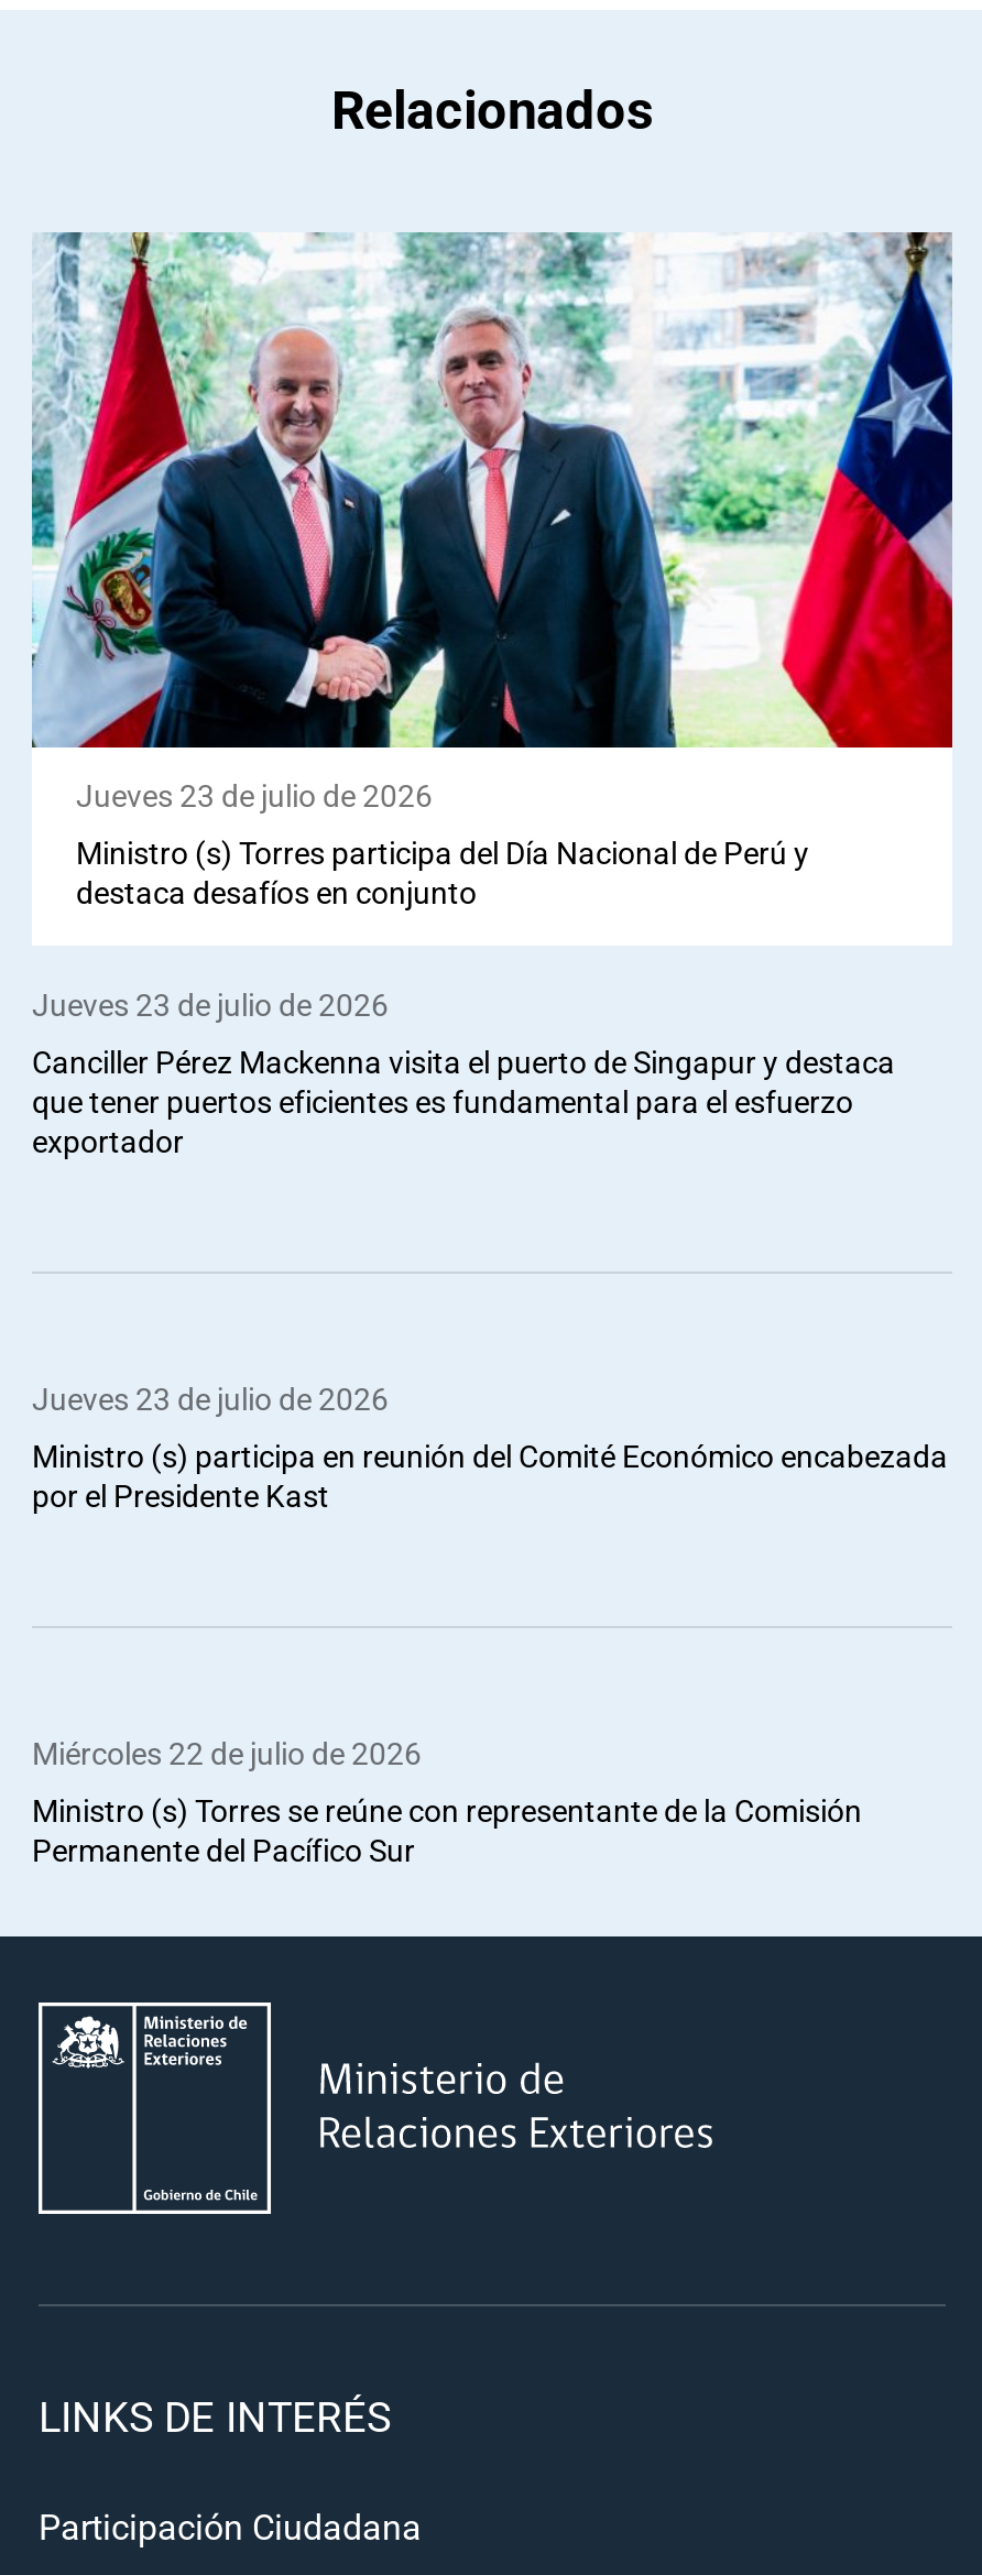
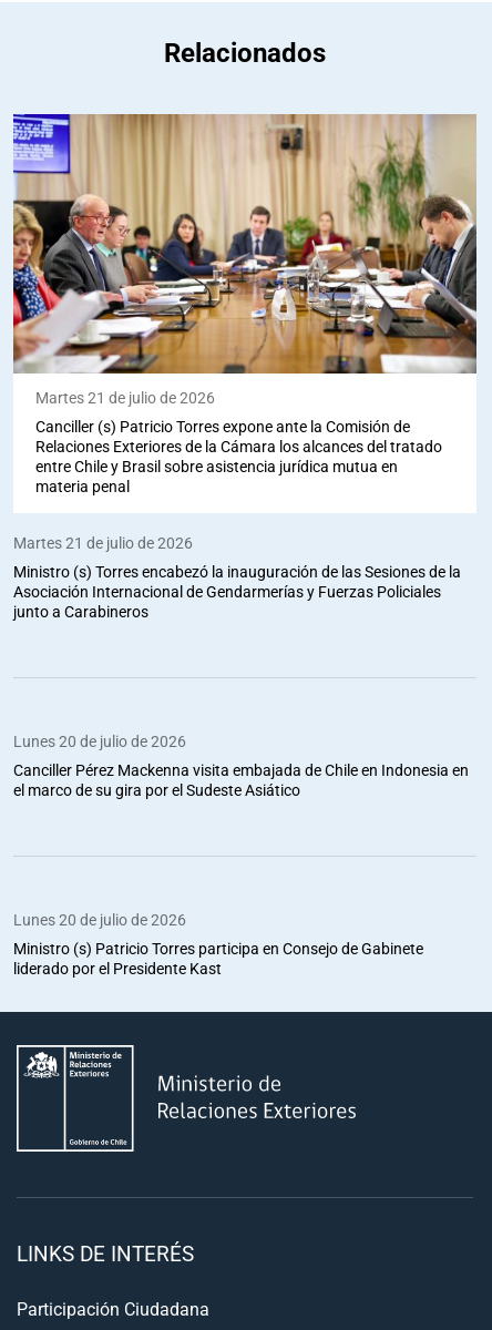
[30,230,954,912] [image] | Jueves 23 de julio de 2026 | Ministro (s) Torres participa del Día Nacional de Perú y | destaca desafíos en conjunto -> [12,113,478,496] [image] | Martes 21 de julio de 2026 | Canciller (s) Patricio Torres expone ante la Comisión de | Relaciones Exteriores de la Cámara los alcances del tratado | entre Chile y Brasil sobre asistencia jurídica mutua en | materia penal
[32,983,895,1161] Jueves 23 de julio de 2026 | Canciller Pérez Mackenna visita el puerto de Singapur y destaca | que tener puertos eficientes es fundamental para el esfuerzo | exportador -> [13,532,461,622] Martes 21 de julio de 2026 | Ministro (s) Torres encabezó la inauguración de las Sesiones de la | Asociación Internacional de Gendarmerías y Fuerzas Policiales | junto a Carabineros
[32,1377,948,1515] Jueves 23 de julio de 2026 | Ministro (s) participa en reunión del Comité Económico encabezada | por el Presidente Kast -> [13,730,469,800] Lunes 20 de julio de 2026 | Canciller Pérez Mackenna visita embajada de Chile en Indonesia en | el marco de su gira por el Sudeste Asiático
[32,1731,862,1870] Miércoles 22 de julio de 2026 | Ministro (s) Torres se reúne con representante de la Comisión | Permanente del Pacífico Sur -> [13,909,423,978] Lunes 20 de julio de 2026 | Ministro (s) Patricio Torres participa en Consejo de Gabinete | liderado por el Presidente Kast

